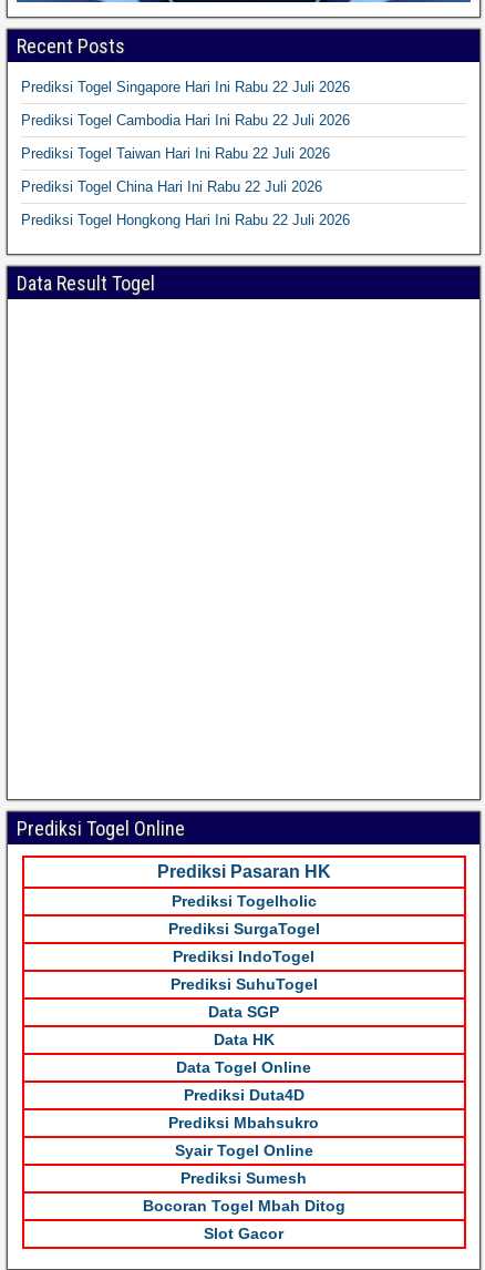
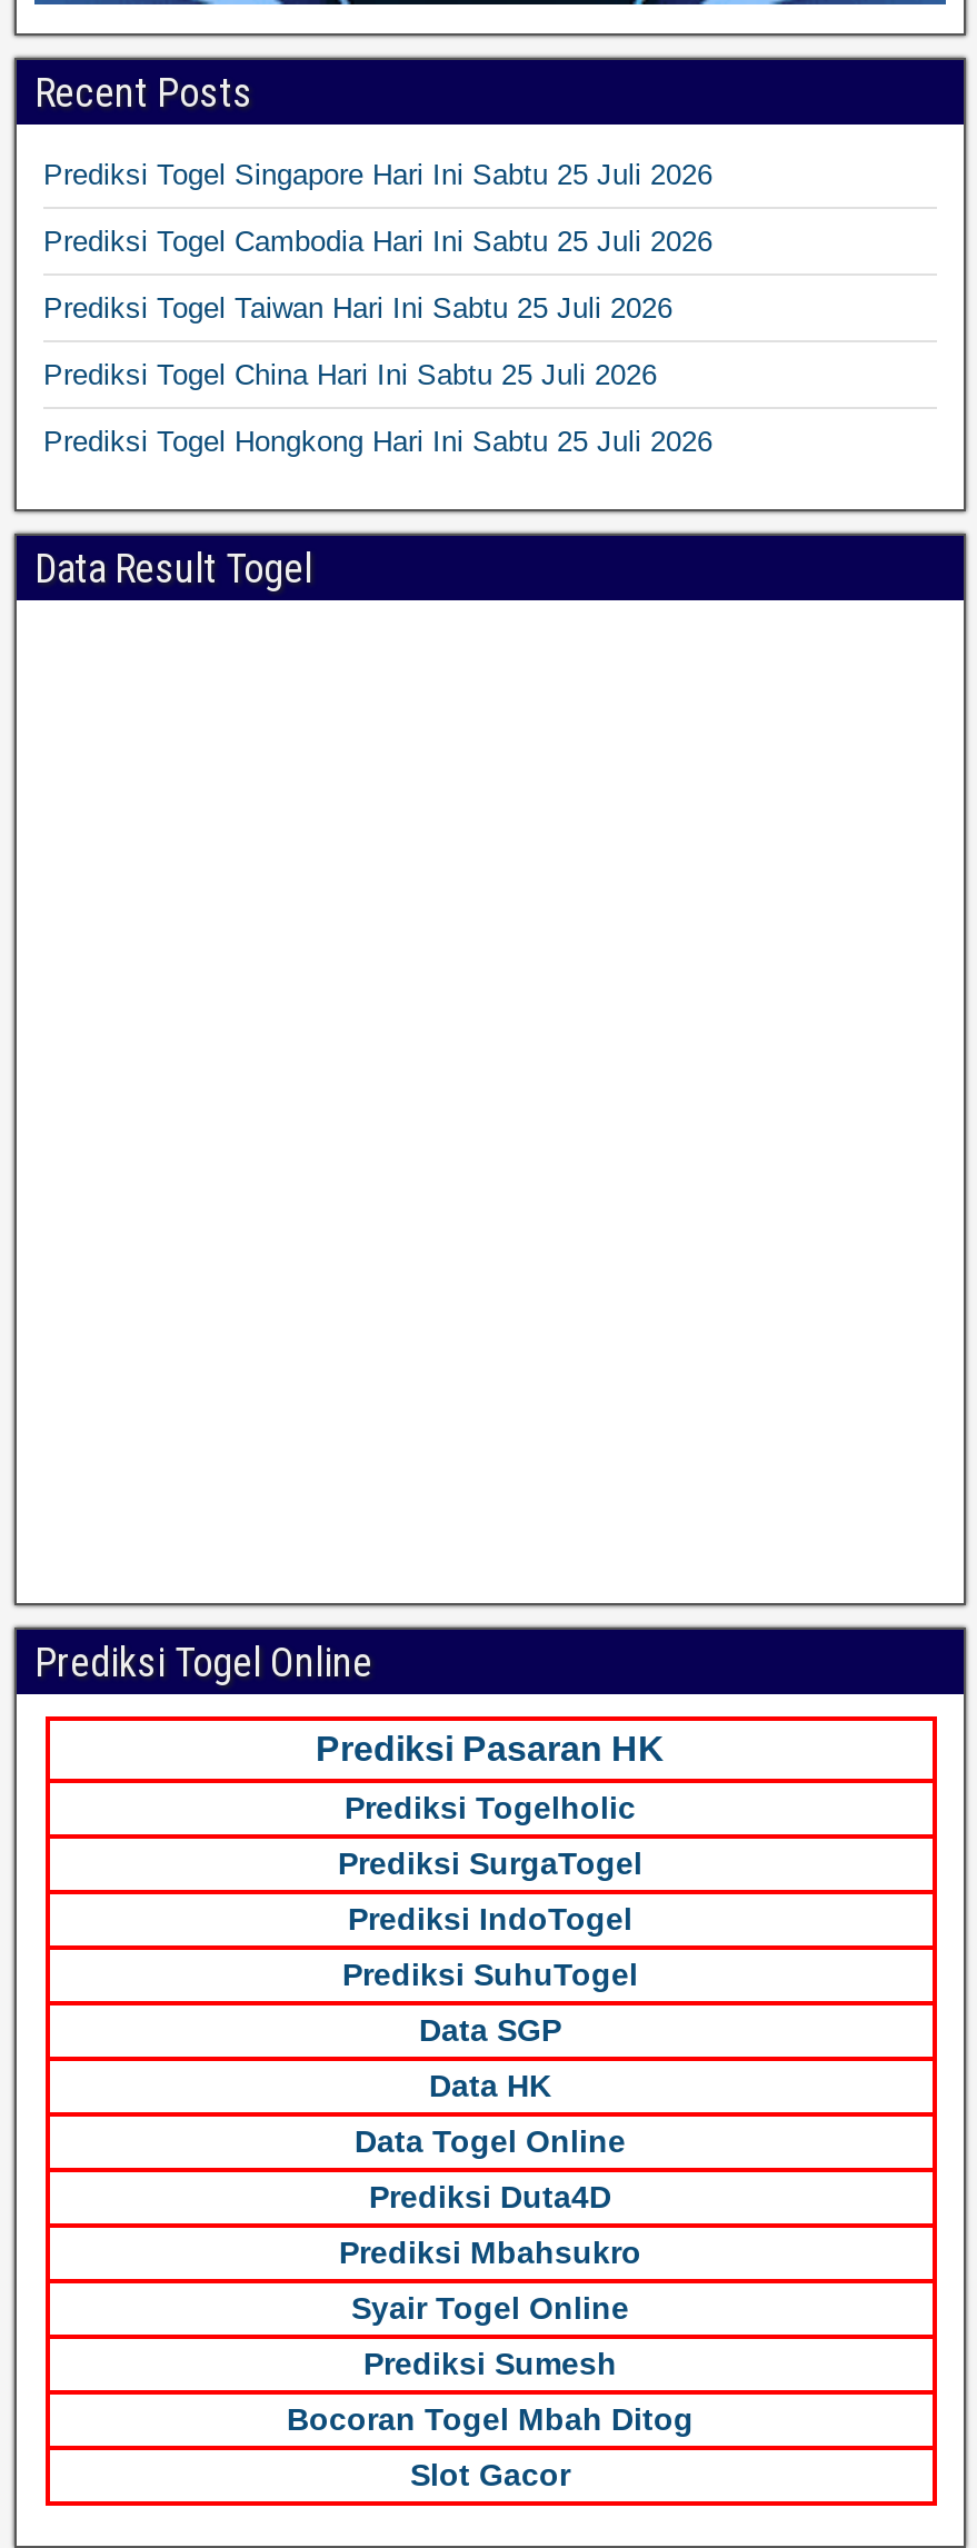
[21,79,350,95] Prediksi Togel Singapore Hari Ini Rabu 22 Juli 2026 -> [43,158,712,191] Prediksi Togel Singapore Hari Ini Sabtu 25 Juli 2026
[21,112,350,129] Prediksi Togel Cambodia Hari Ini Rabu 22 Juli 2026 -> [43,225,712,258] Prediksi Togel Cambodia Hari Ini Sabtu 25 Juli 2026
[21,145,330,162] Prediksi Togel Taiwan Hari Ini Rabu 22 Juli 2026 -> [43,291,672,325] Prediksi Togel Taiwan Hari Ini Sabtu 25 Juli 2026
[21,178,322,195] Prediksi Togel China Hari Ini Rabu 22 Juli 2026 -> [43,358,657,391] Prediksi Togel China Hari Ini Sabtu 25 Juli 2026
[21,212,350,228] Prediksi Togel Hongkong Hari Ini Rabu 22 Juli 2026 -> [43,425,712,458] Prediksi Togel Hongkong Hari Ini Sabtu 25 Juli 2026

